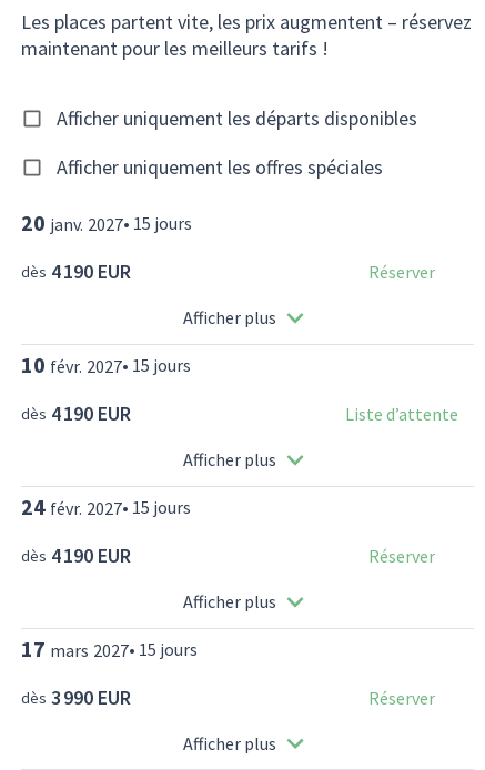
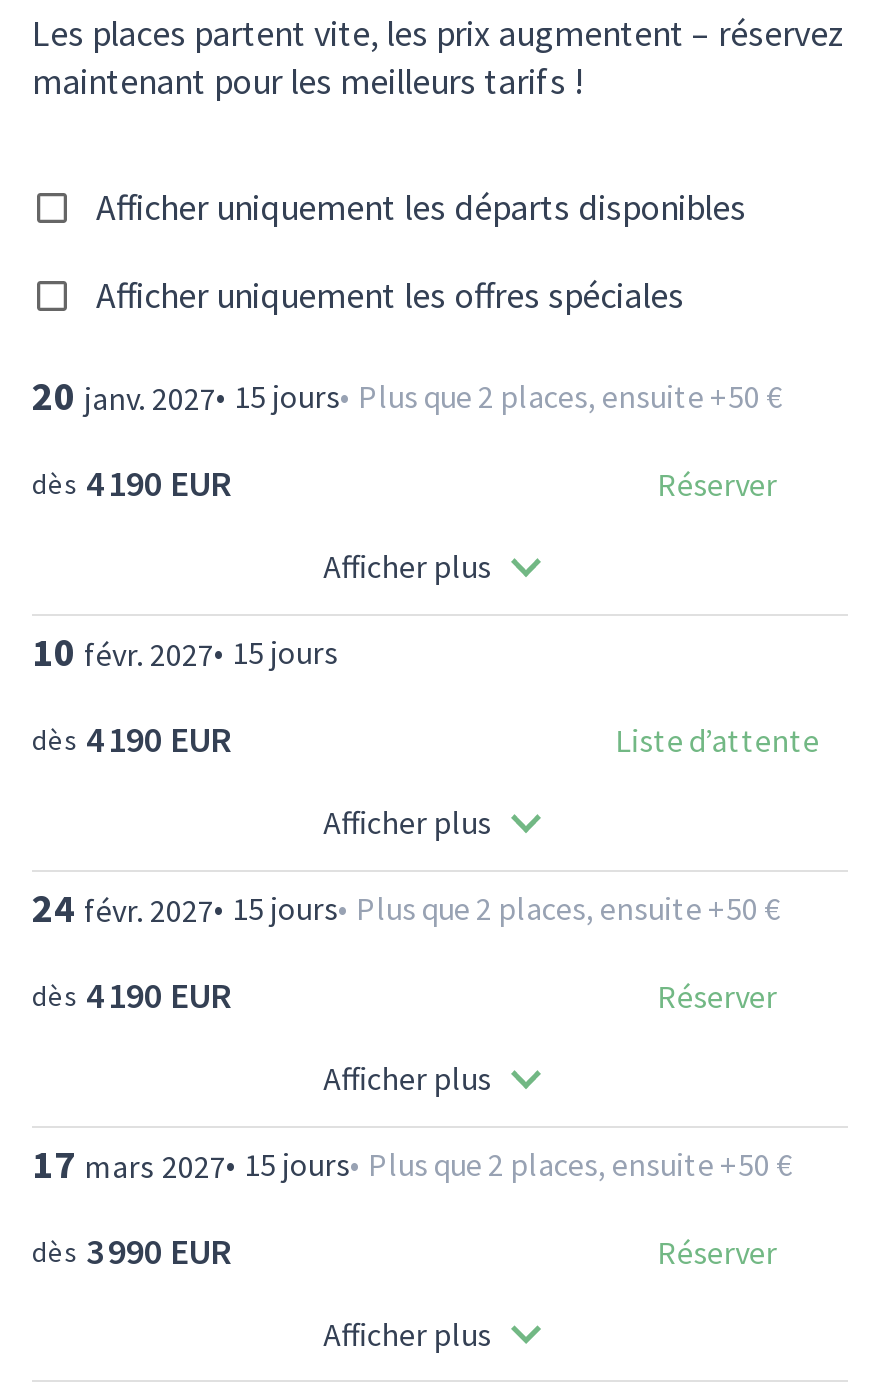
[21,209,192,236] 20 janv. 2027 • 15 jours -> [32,370,782,420] 20 janv. 2027 • 15 jours • Plus que 2 places, ensuite +50 €
[21,492,191,520] 24 févr. 2027 • 15 jours -> [32,881,780,931] 24 févr. 2027 • 15 jours • Plus que 2 places, ensuite +50 €
[21,634,198,662] 17 mars 2027 • 15 jours -> [32,1137,792,1187] 17 mars 2027 • 15 jours • Plus que 2 places, ensuite +50 €

